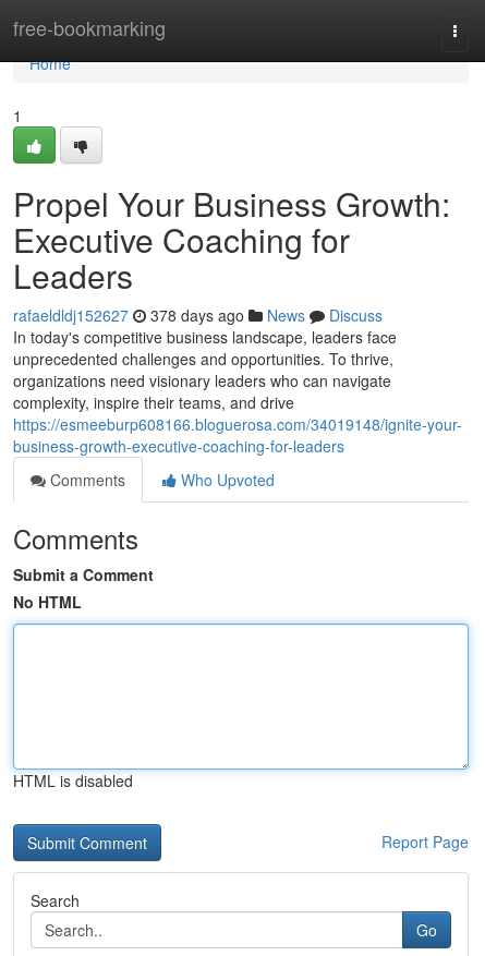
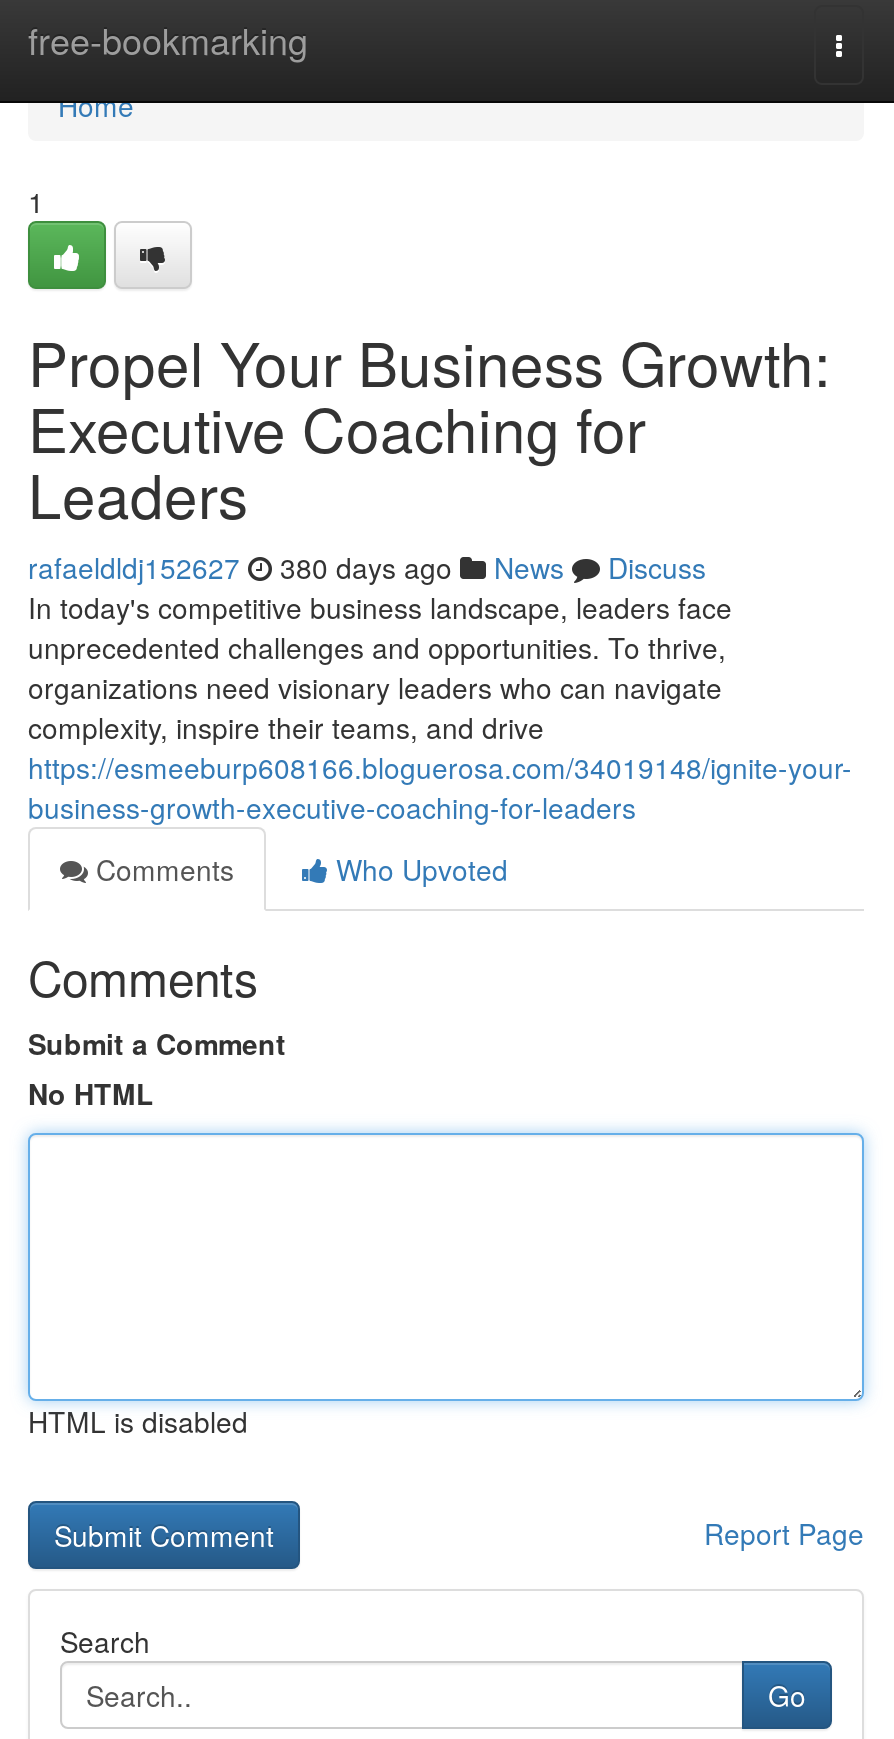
[13,304,383,326] rafaeldldj152627 378 days ago News Discuss -> [28,547,706,587] rafaeldldj152627 380 days ago News Discuss

